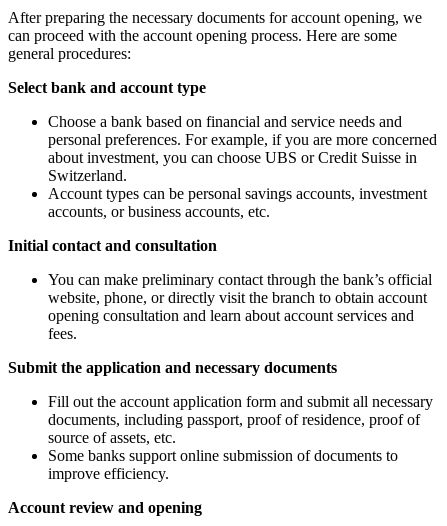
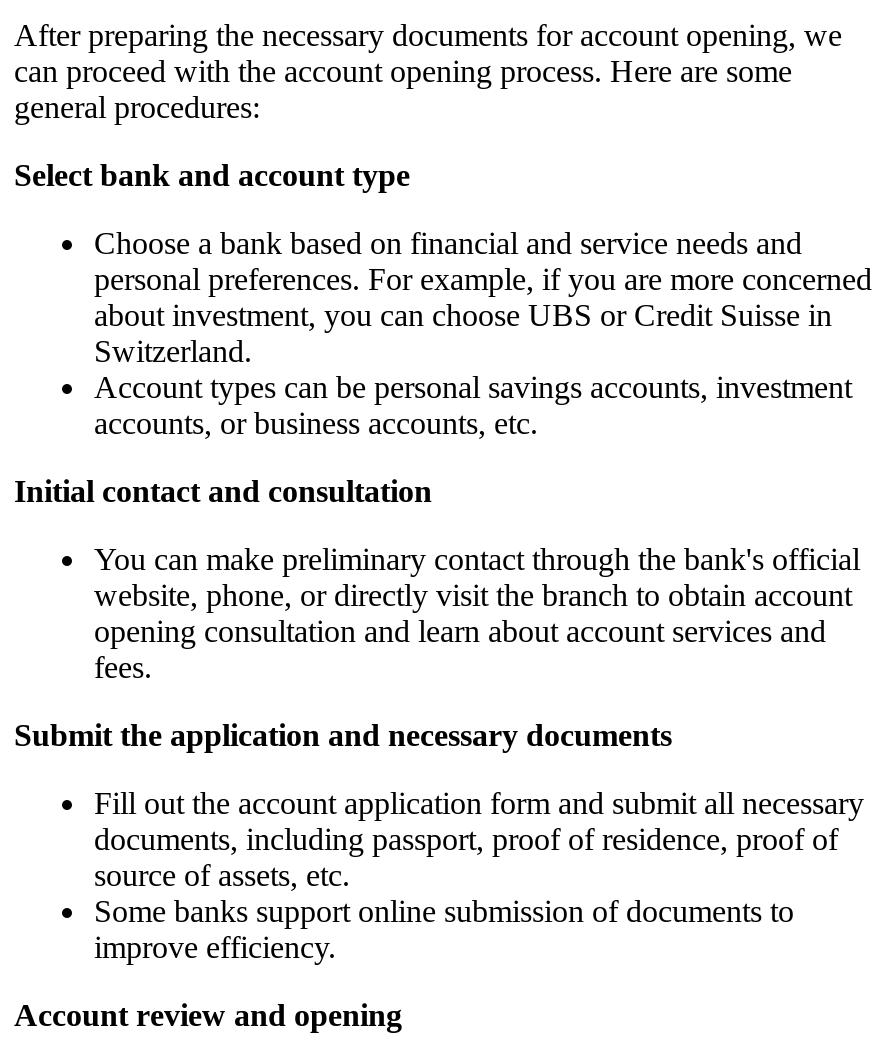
[48,271,432,288] You can make preliminary contact through the bank’s official -> [94,542,860,576] You can make preliminary contact through the bank's official

